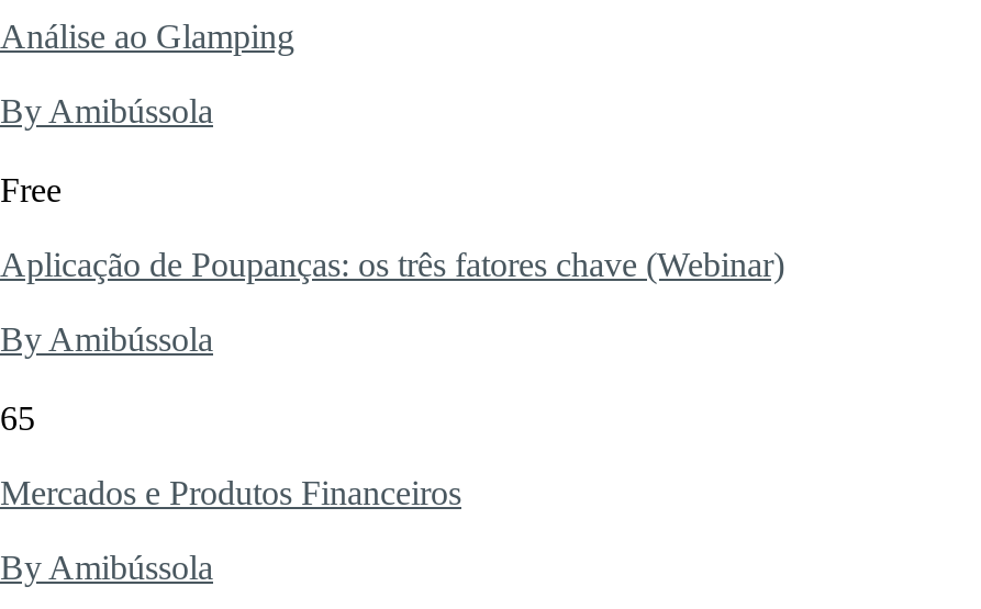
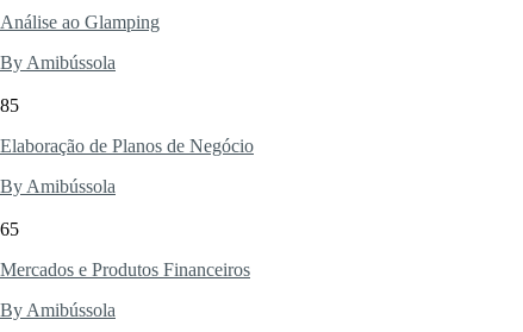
[0,171,62,208] Free -> [0,95,19,115] 85
[0,245,784,282] Aplicação de Poupanças: os três fatores chave (Webinar) -> [0,135,254,156] Elaboração de Planos de Negócio

